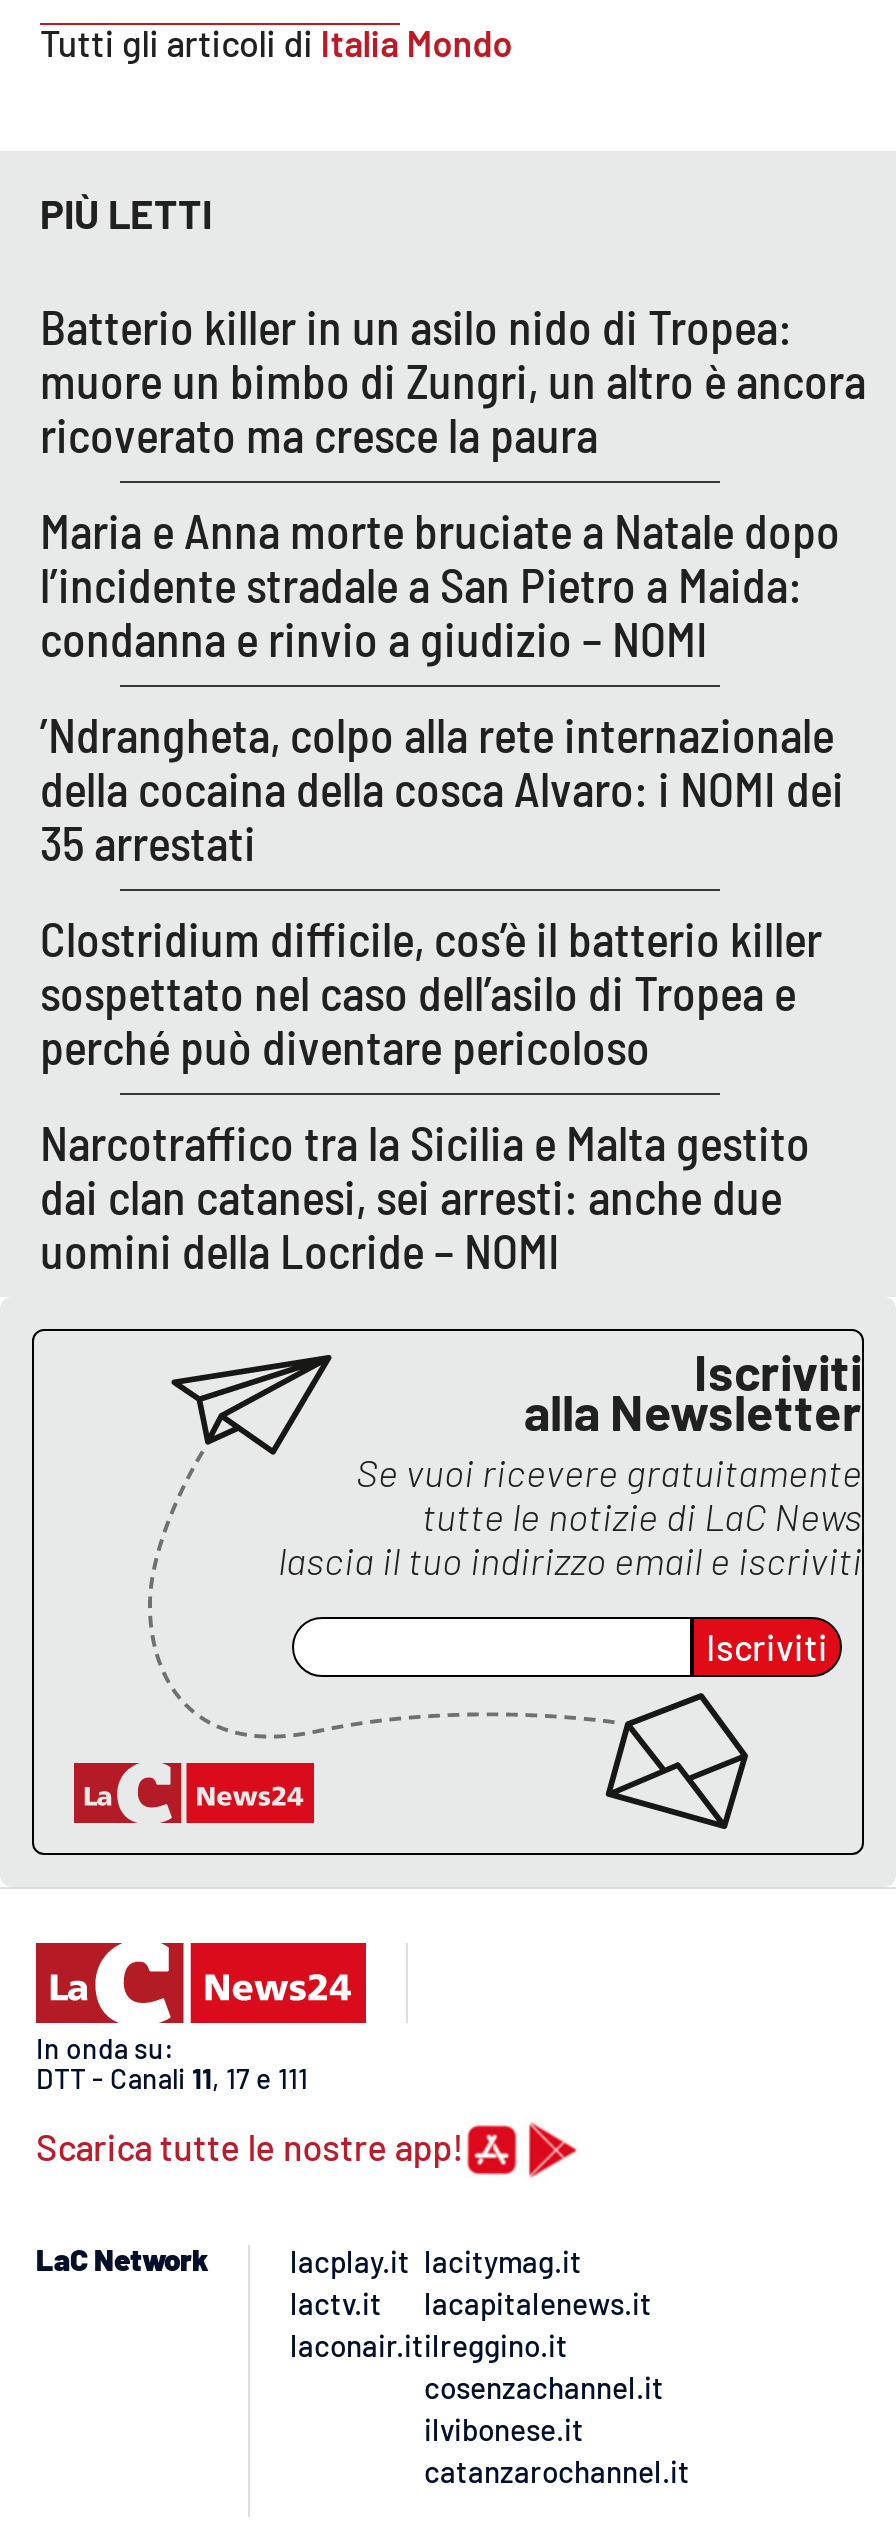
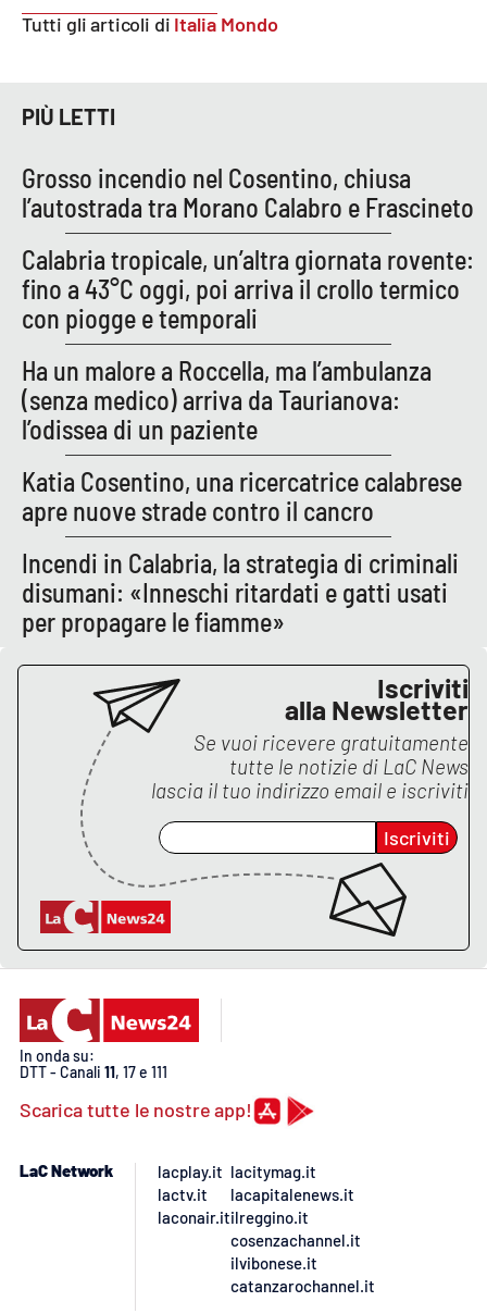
[40,296,866,462] Batterio killer in un asilo nido di Tropea: | muore un bimbo di Zungri, un altro è ancora | ricoverato ma cresce la paura -> [22,162,474,223] Grosso incendio nel Cosentino, chiusa | l’autostrada tra Morano Calabro e Frascineto
[40,500,840,666] Maria e Anna morte bruciate a Natale dopo | l’incidente stradale a San Pietro a Maida: | condanna e rinvio a giudizio – NOMI -> [22,243,474,334] Calabria tropicale, un’altra giornata rovente: | fino a 43°C oggi, poi arriva il crollo termico | con piogge e temporali
[40,704,844,870] ’Ndrangheta, colpo alla rete internazionale | della cocaina della cosca Alvaro: i NOMI dei | 35 arrestati -> [22,354,432,444] Ha un malore a Roccella, ma l’ambulanza | (senza medico) arriva da Taurianova: | l’odissea di un paziente
[40,908,822,1074] Clostridium difficile, cos’è il batterio killer | sospettato nel caso dell’asilo di Tropea e | perché può diventare pericoloso -> [22,465,462,526] Katia Cosentino, una ricercatrice calabrese | apre nuove strade contro il cancro
[40,1112,810,1278] Narcotraffico tra la Sicilia e Malta gestito | dai clan catanesi, sei arresti: anche due | uomini della Locride – NOMI -> [22,547,459,637] Incendi in Calabria, la strategia di criminali | disumani: «Inneschi ritardati e gatti usati | per propagare le fiamme»

